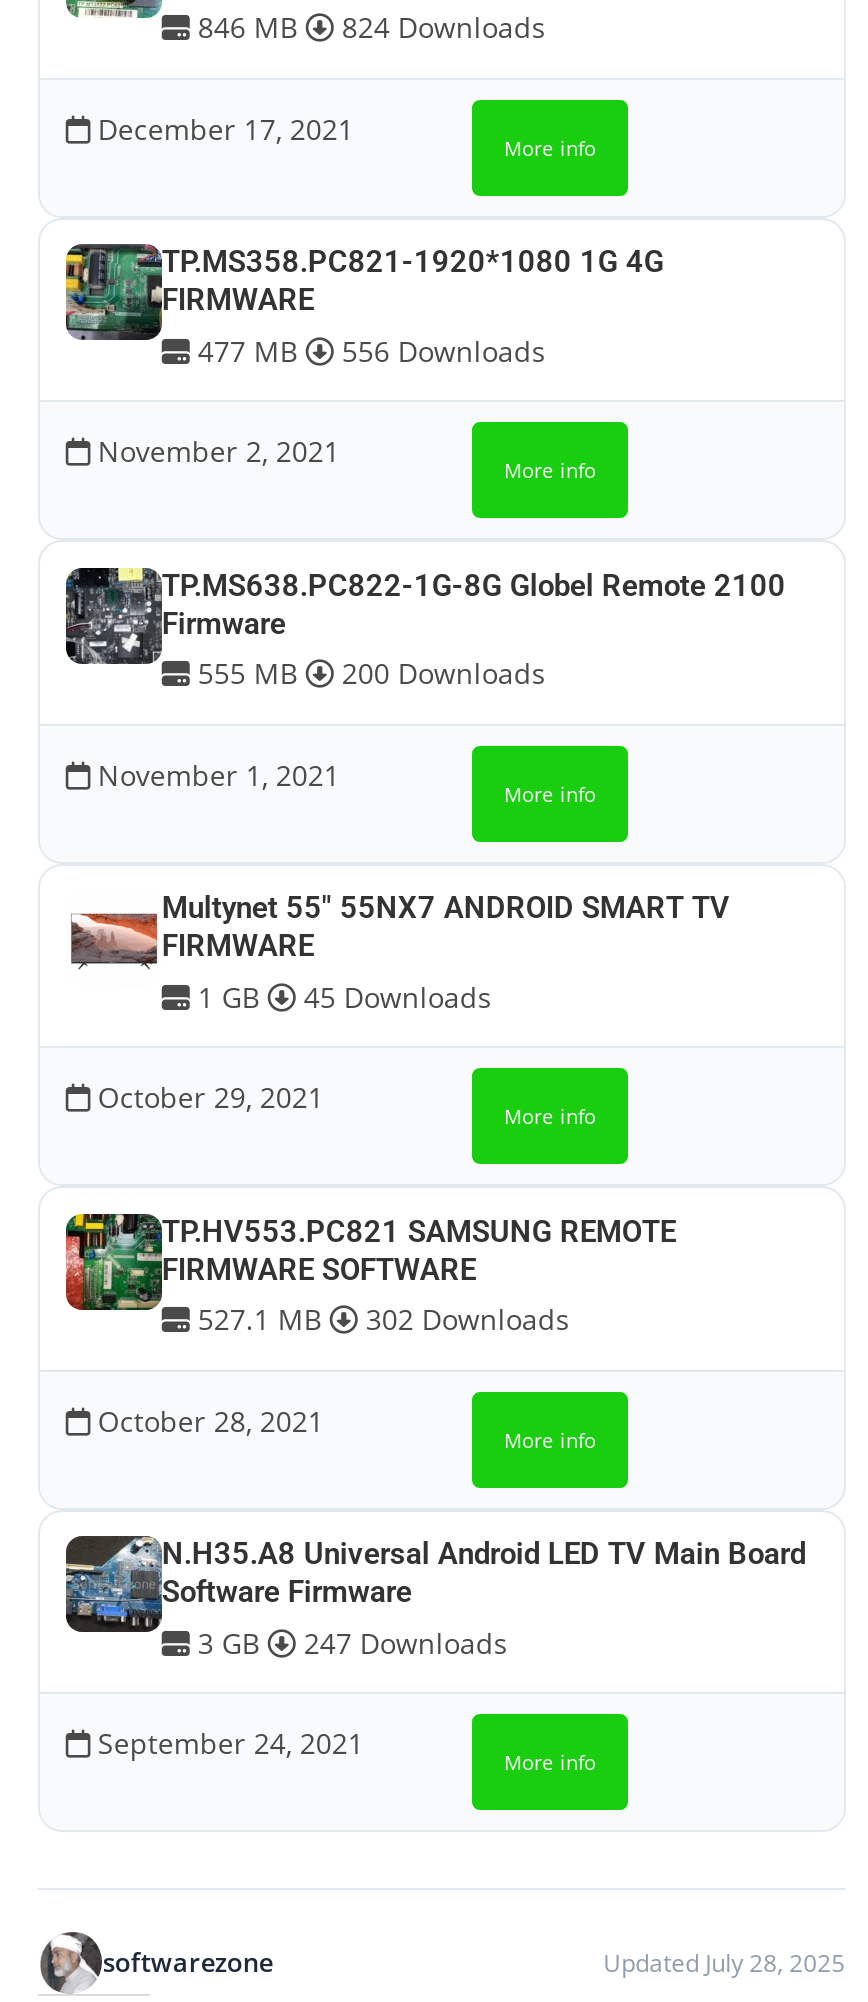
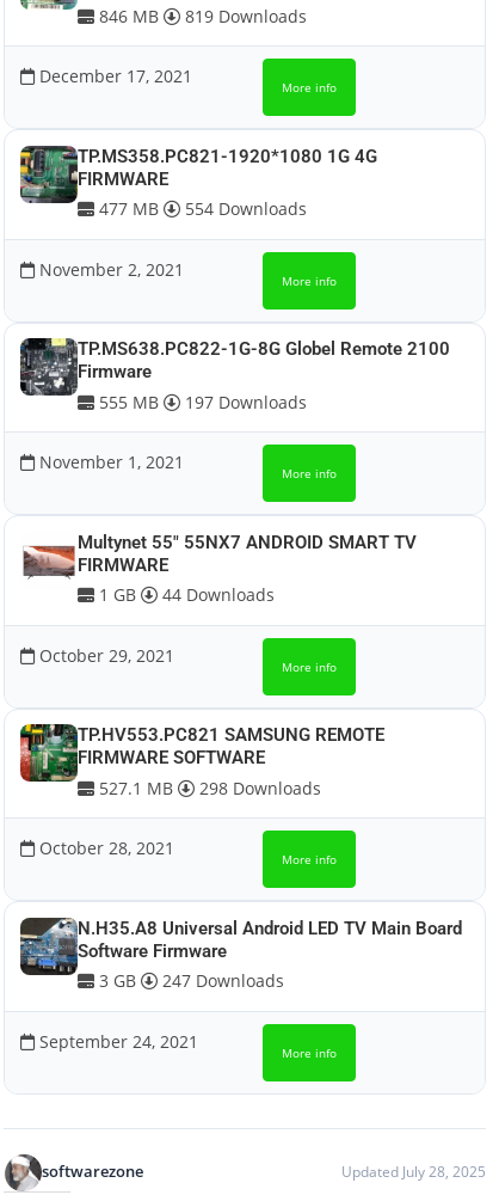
[190,8,546,46] 846 MB 824 Downloads -> [94,5,307,27] 846 MB 819 Downloads
[190,331,546,369] 477 MB 556 Downloads -> [94,198,307,220] 477 MB 554 Downloads
[190,654,546,692] 555 MB 200 Downloads -> [94,391,307,413] 555 MB 197 Downloads
[190,977,492,1015] 1 GB 45 Downloads -> [94,584,274,606] 1 GB 44 Downloads
[190,1300,570,1338] 527.1 MB 302 Downloads -> [94,777,321,799] 527.1 MB 298 Downloads

